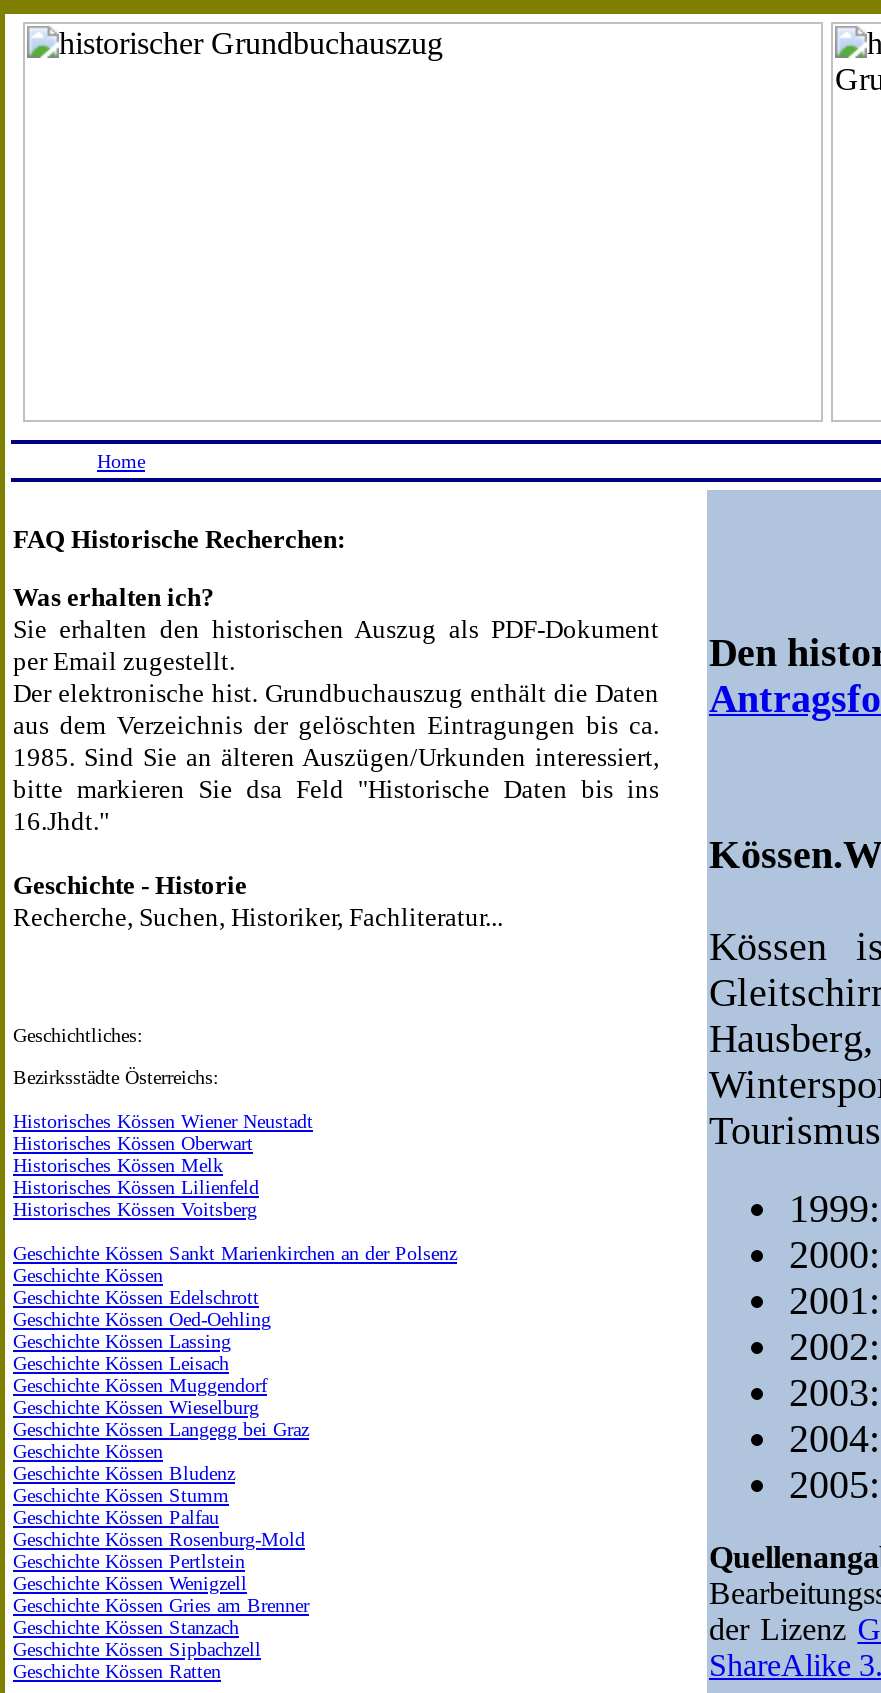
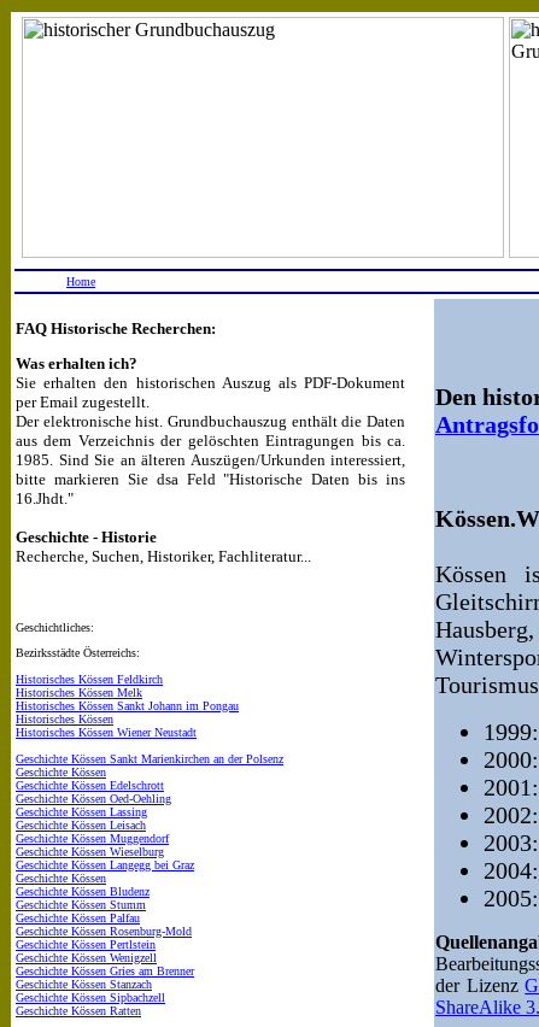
moved [13,1110,313,1132] -> [16,726,197,739]: Historisches Kössen Wiener Neustadt
[13,1132,253,1154] Historisches Kössen Oberwart -> [16,673,163,686] Historisches Kössen Feldkirch
[13,1176,259,1220] Historisches Kössen Lilienfeld | Historisches Kössen Voitsberg -> [16,699,239,726] Historisches Kössen Sankt Johann im Pongau | Historisches Kössen

